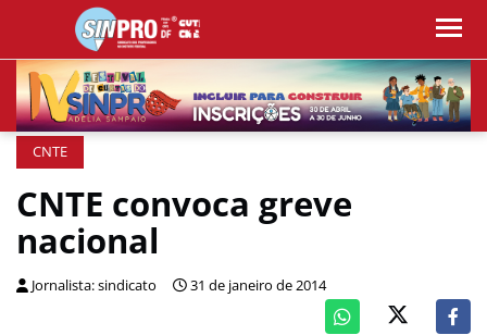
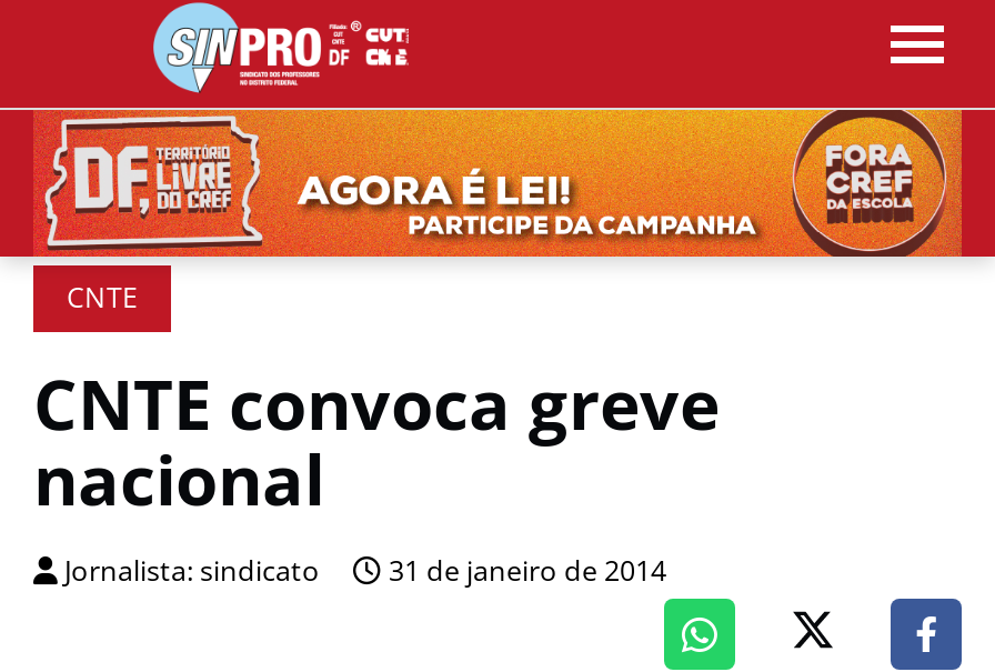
[15,59,472,133] [image] -> [33,108,962,259] [image]

